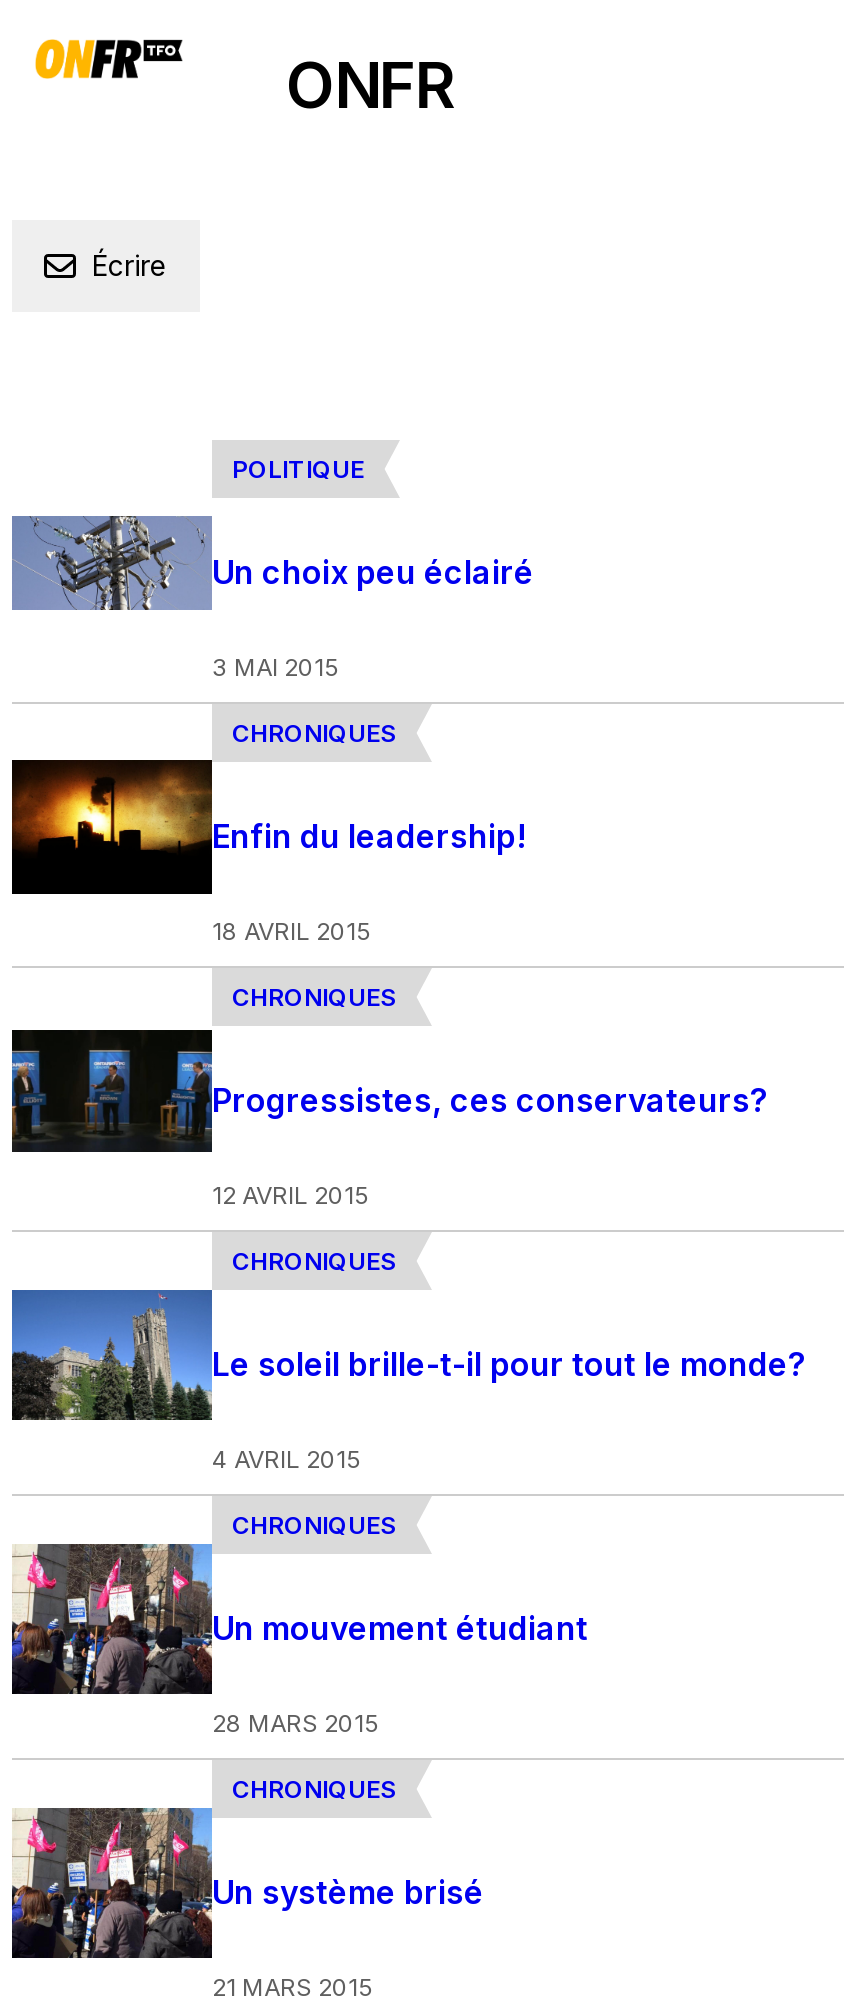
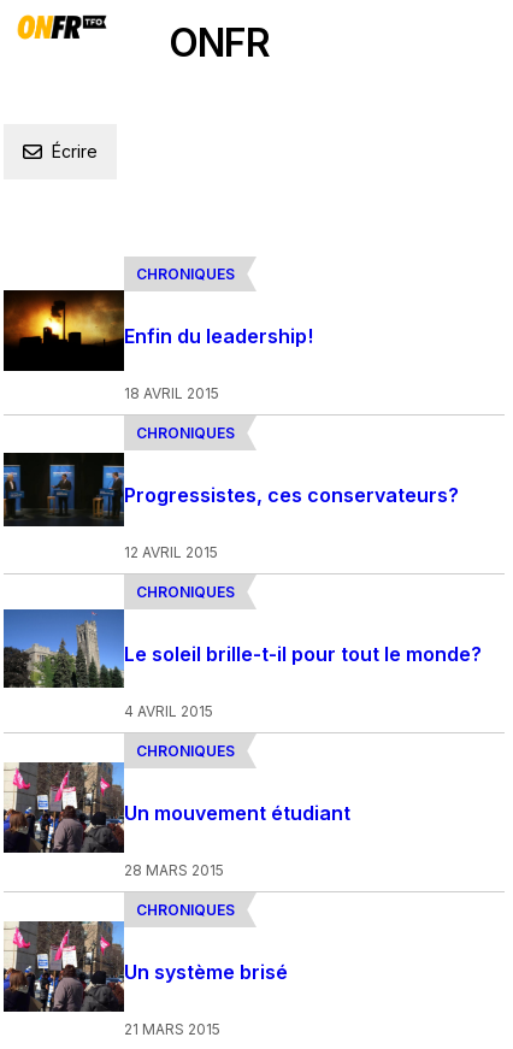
[10,454,534,682] [image] | POLITIQUE | Un choix peu éclairé | 3 MAI 2015 -> none

